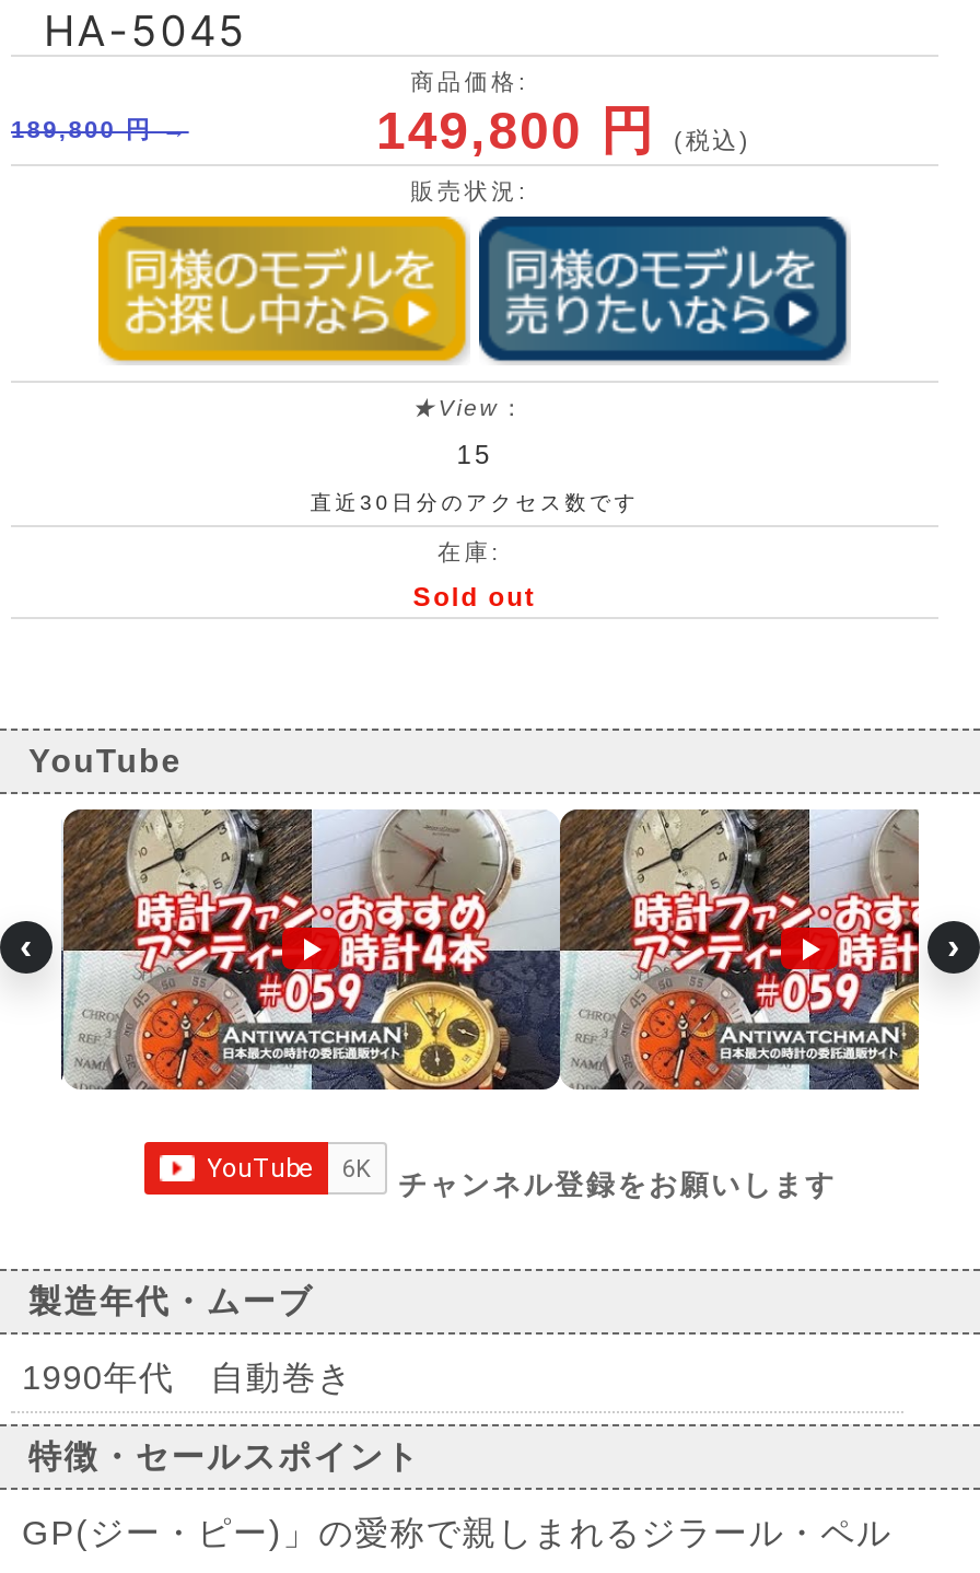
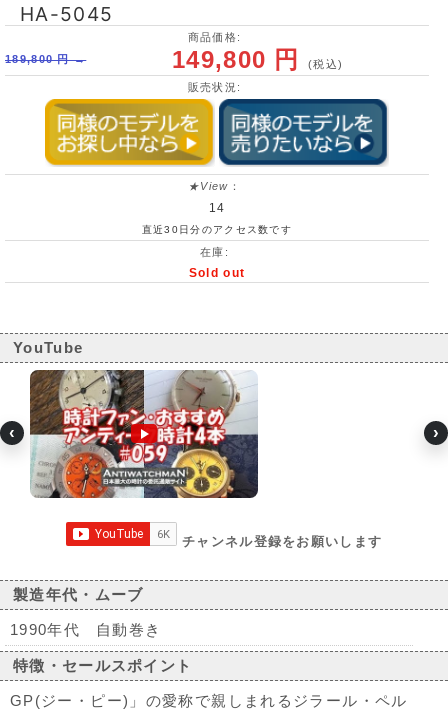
[457,440,493,471] 15 -> [209,201,225,215] 14
[558,807,921,1092] [image] -> none

